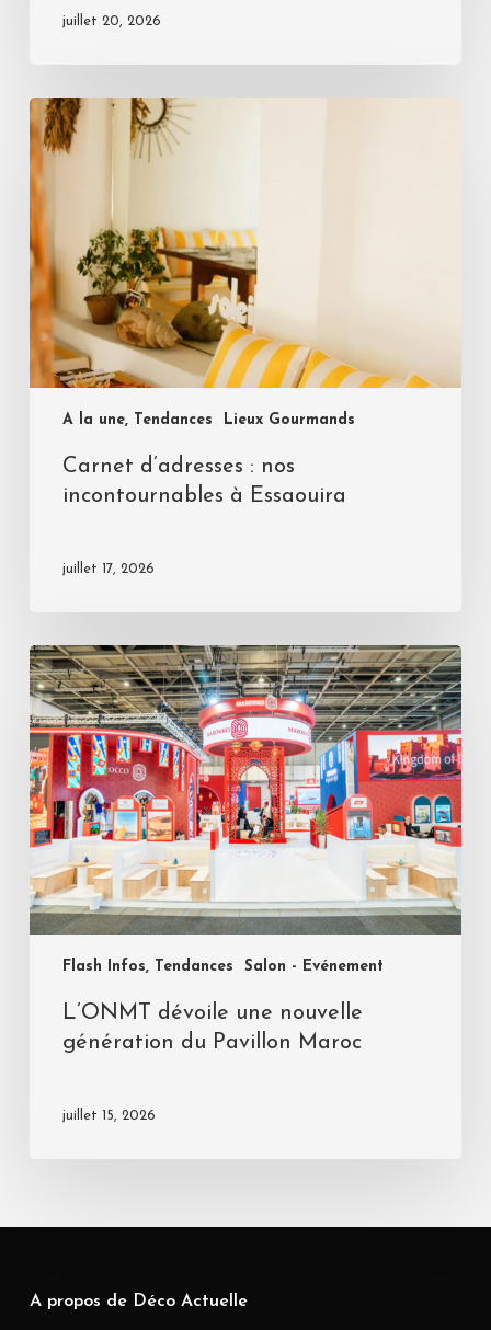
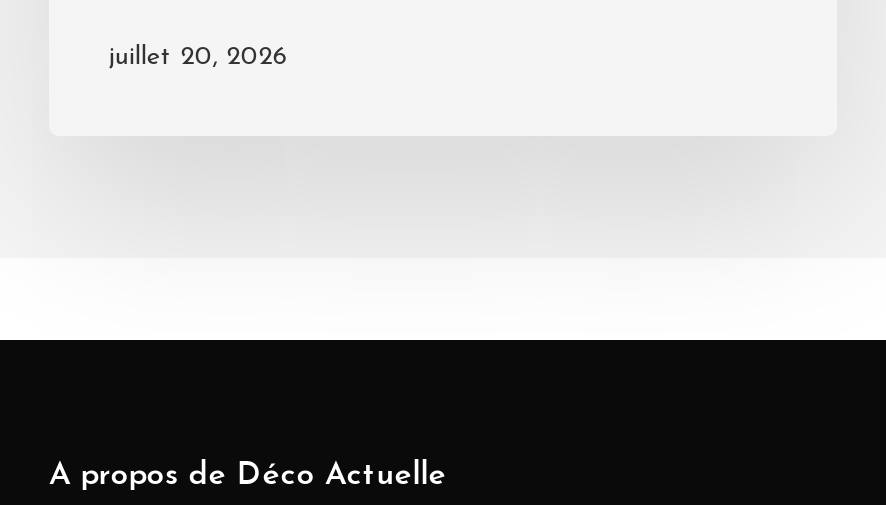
[28,96,461,576] [image] | A la une, Tendances | Lieux Gourmands | Carnet d’adresses : nos | incontournables à Essaouira | juillet 17, 2026 -> none
[28,643,463,1123] [image] | Flash Infos, Tendances | Salon - Evénement | L’ONMT dévoile une nouvelle | génération du Pavillon Maroc | juillet 15, 2026 -> none

